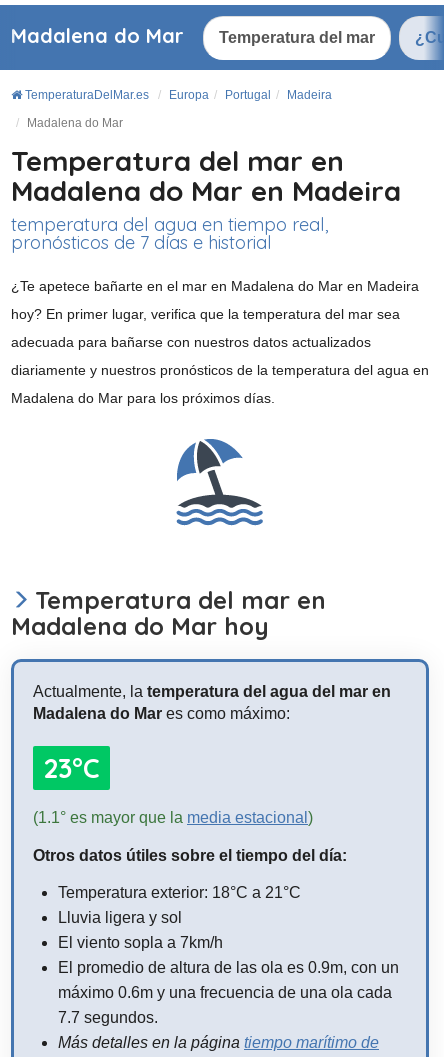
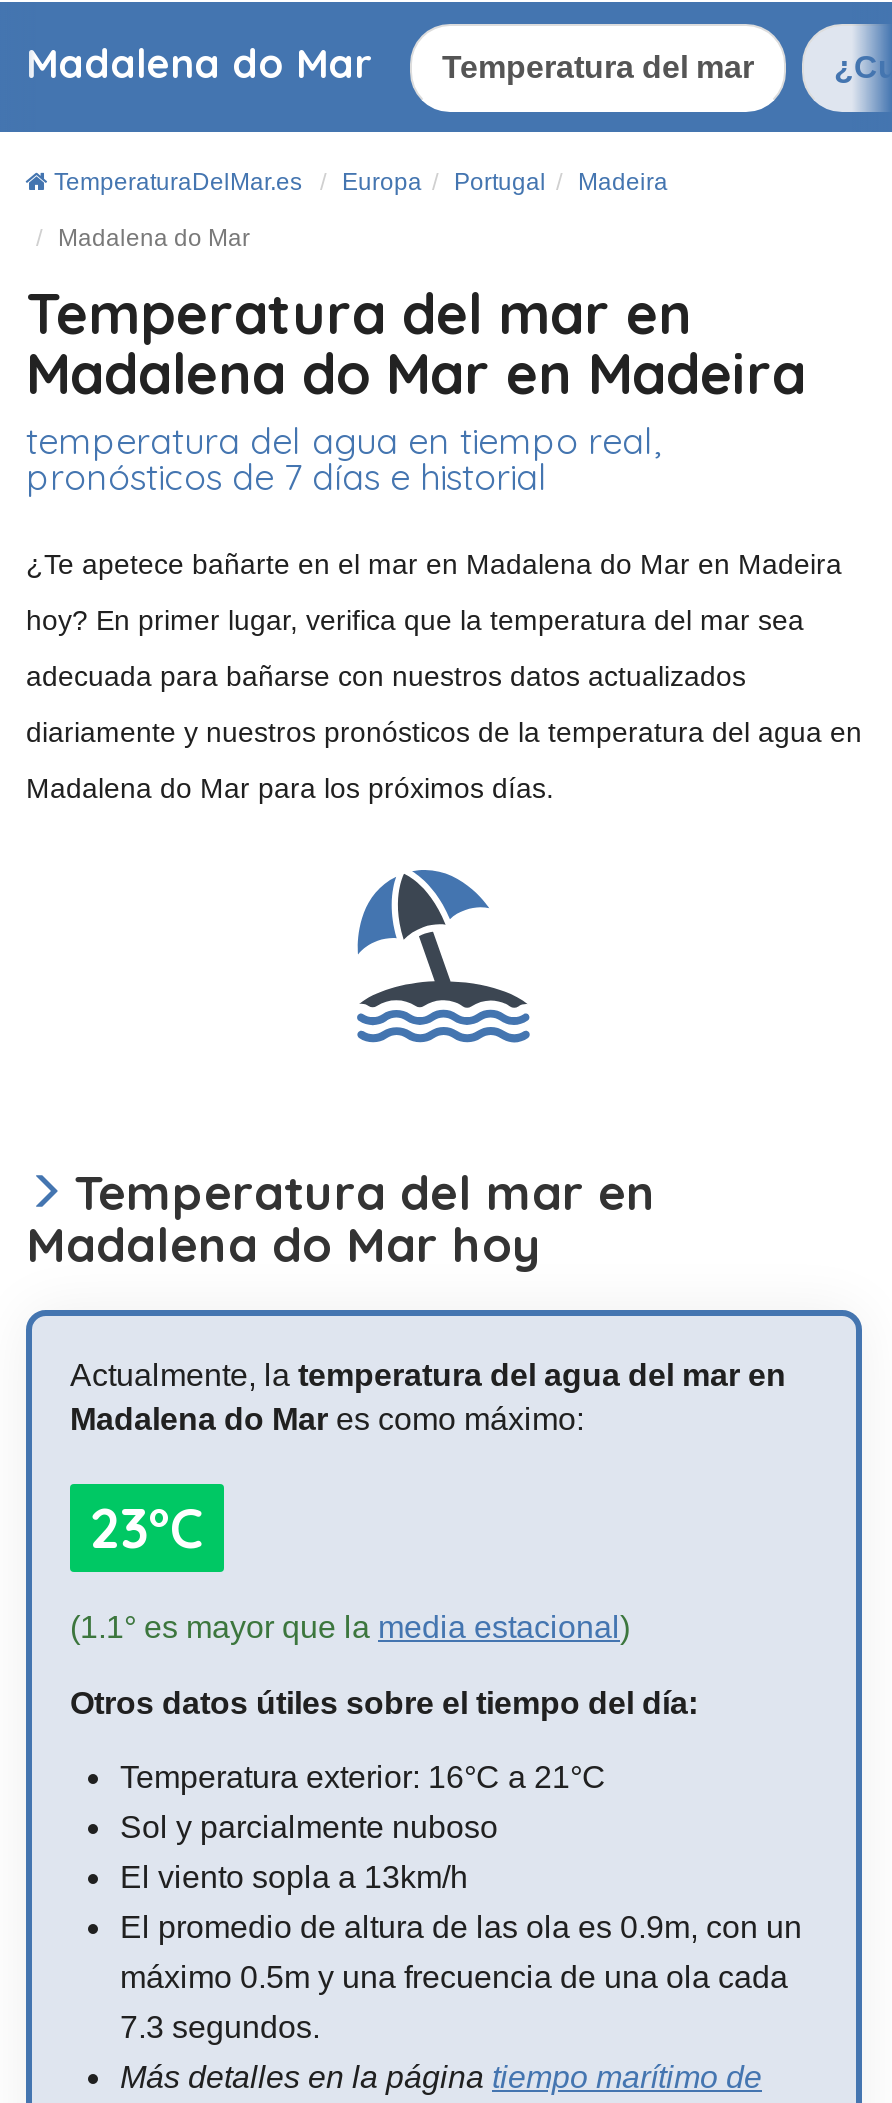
[58,884,301,901] Temperatura exterior: 18°C a 21°C -> [120,1760,606,1794] Temperatura exterior: 16°C a 21°C
[58,909,182,926] Lluvia ligera y sol -> [120,1810,498,1844] Sol y parcialmente nuboso
[58,934,223,951] El viento sopla a 7km/h -> [120,1860,468,1894] El viento sopla a 13km/h
[58,984,392,1001] máximo 0.6m y una frecuencia de una ola cada -> [120,1960,788,1994] máximo 0.5m y una frecuencia de una ola cada
[58,1009,158,1026] 7.7 segundos. -> [120,2010,320,2044] 7.3 segundos.

